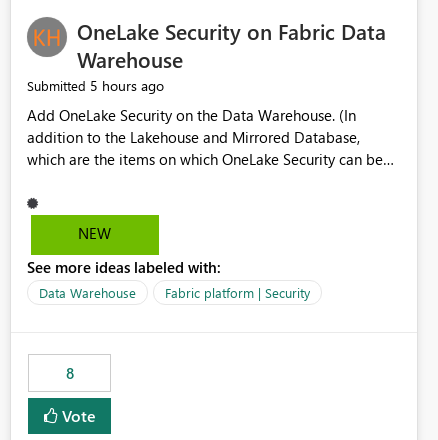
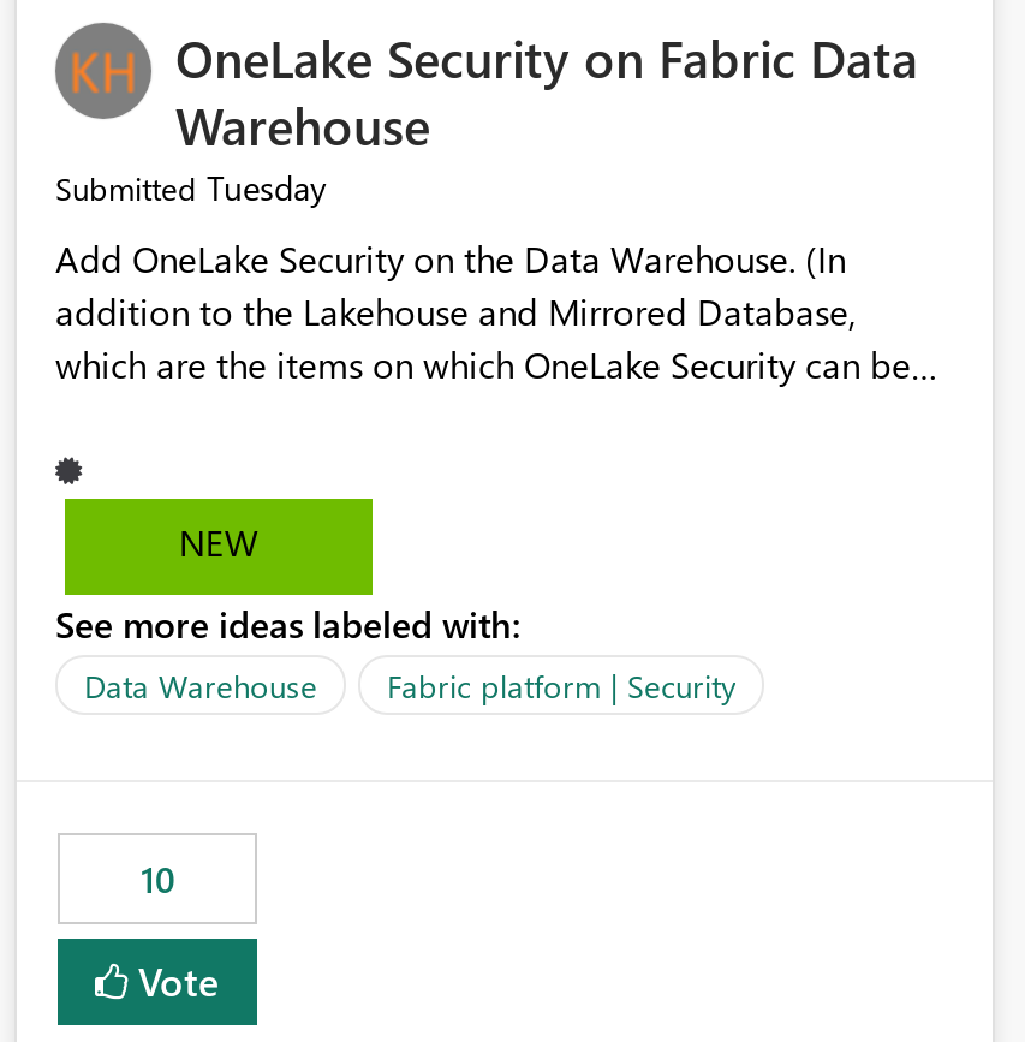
[27,76,164,95] Submitted 5 hours ago -> [55,166,327,211] Submitted Tuesday
[65,363,73,383] 8 -> [141,855,174,904] 10

